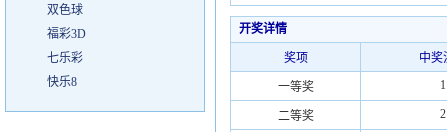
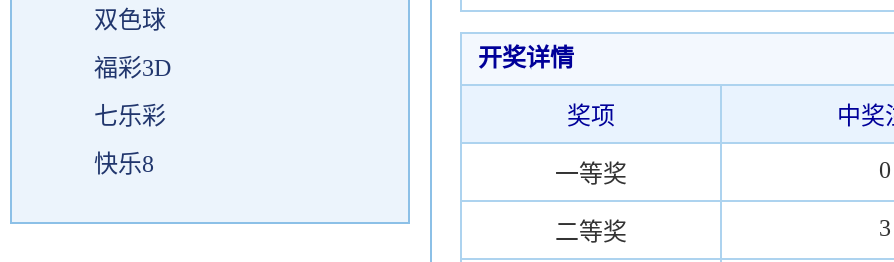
[439,78,445,92] 1 -> [879,156,891,184] 0
[439,107,445,121] 2 -> [879,214,891,242] 3

